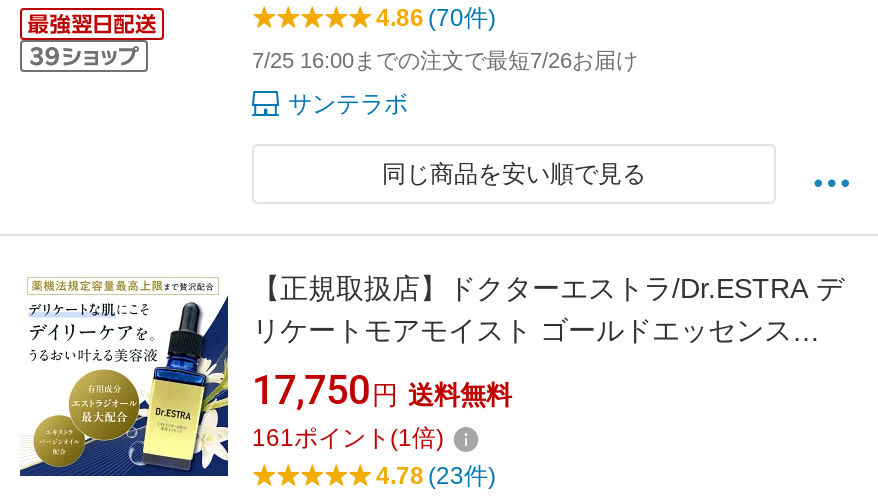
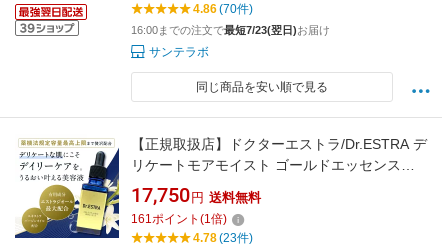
[252,49,638,73] 7/25 16:00までの注文で最短7/26お届け -> [131,24,330,36] 16:00までの注文で最短7/23(翌日)お届け

